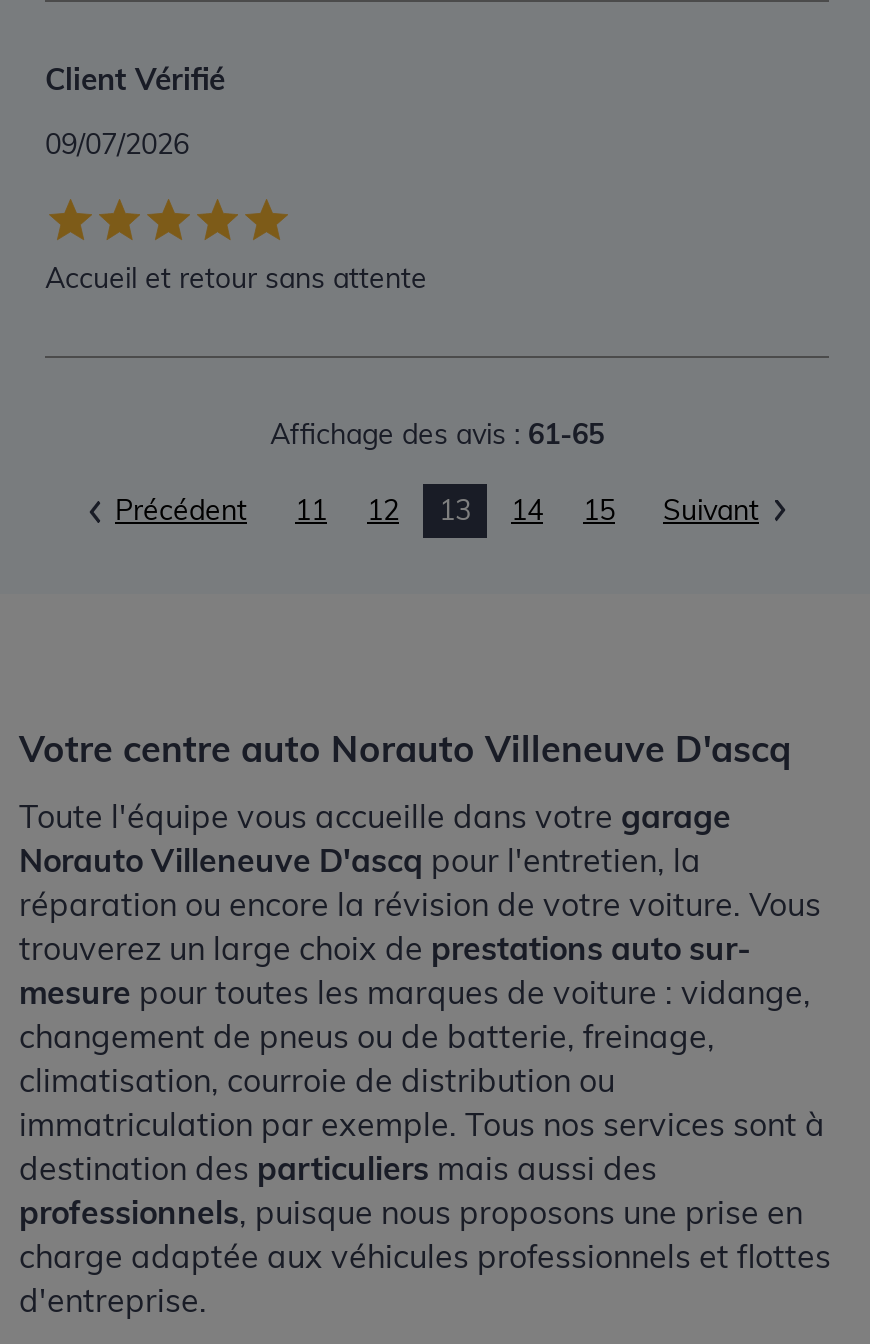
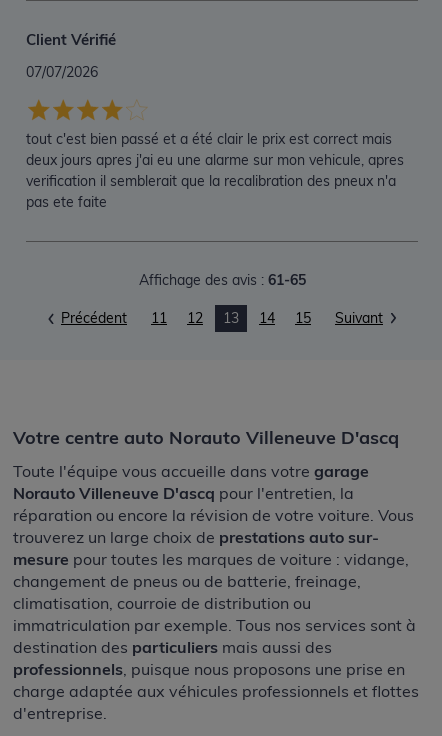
[45,126,189,162] 09/07/2026 -> [26,63,98,81] 07/07/2026
[45,259,427,295] Accueil et retour sans attente -> [26,130,404,211] tout c'est bien passé et a été clair le prix est correct mais | deux jours apres j'ai eu une alarme sur mon vehicule, apres | verification il semblerait que la recalibration des pneux n'a | pas ete faite

